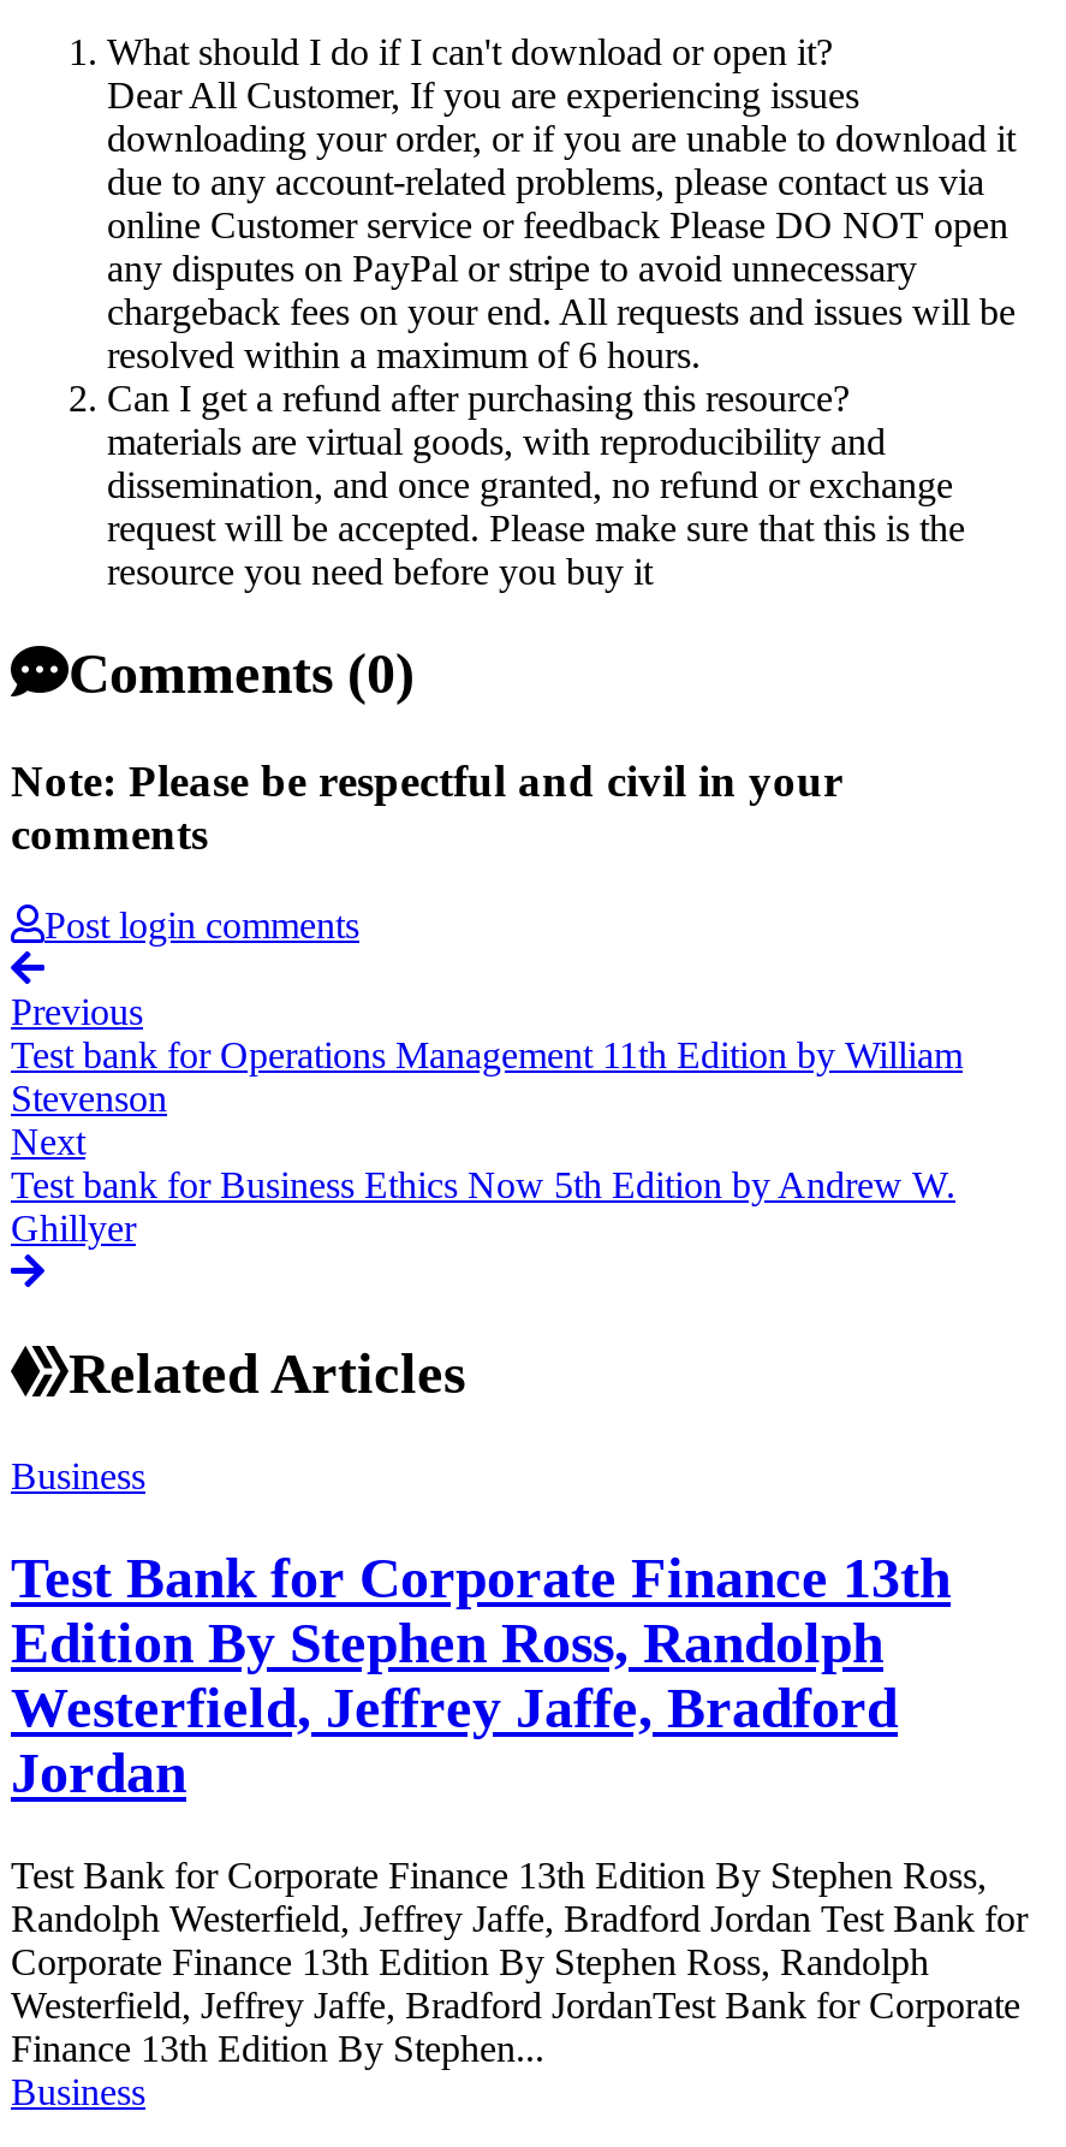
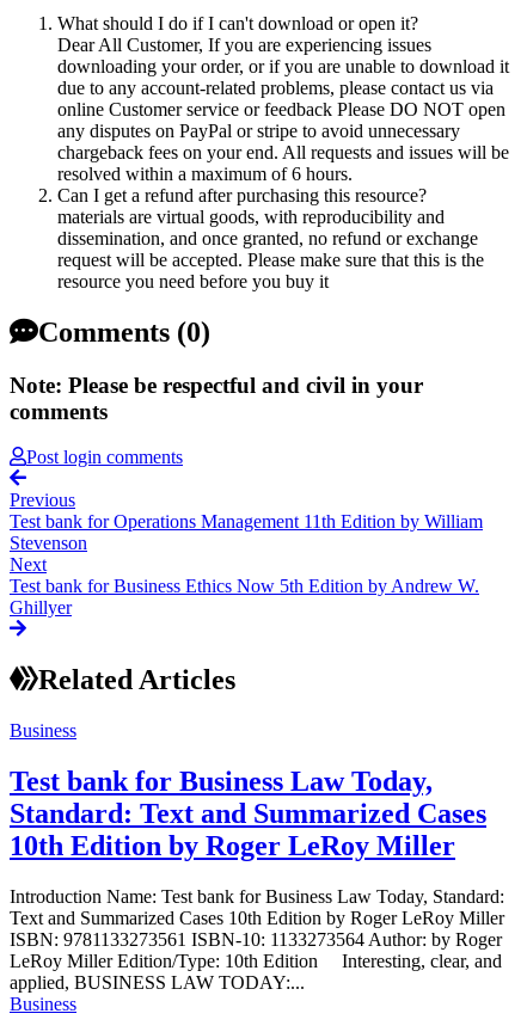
[11,1547,951,1804] Test Bank for Corporate Finance 13th | Edition By Stephen Ross, Randolph | Westerfield, Jeffrey Jaffe, Bradford | Jordan -> [10,766,486,861] Test bank for Business Law Today, | Standard: Text and Summarized Cases | 10th Edition by Roger LeRoy Miller
[11,1855,1028,2069] Test Bank for Corporate Finance 13th Edition By Stephen Ross, | Randolph Westerfield, Jeffrey Jaffe, Bradford Jordan Test Bank for | Corporate Finance 13th Edition By Stephen Ross, Randolph | Westerfield, Jeffrey Jaffe, Bradford JordanTest Bank for Corporate | Finance 13th Edition By Stephen... -> [10,886,504,993] Introduction Name: Test bank for Business Law Today, Standard: | Text and Summarized Cases 10th Edition by Roger LeRoy Miller | ISBN: 9781133273561 ISBN-10: 1133273564 Author: by Roger | LeRoy Miller Edition/Type: 10th Edition Interesting, clear, and | applied, BUSINESS LAW TODAY:...

